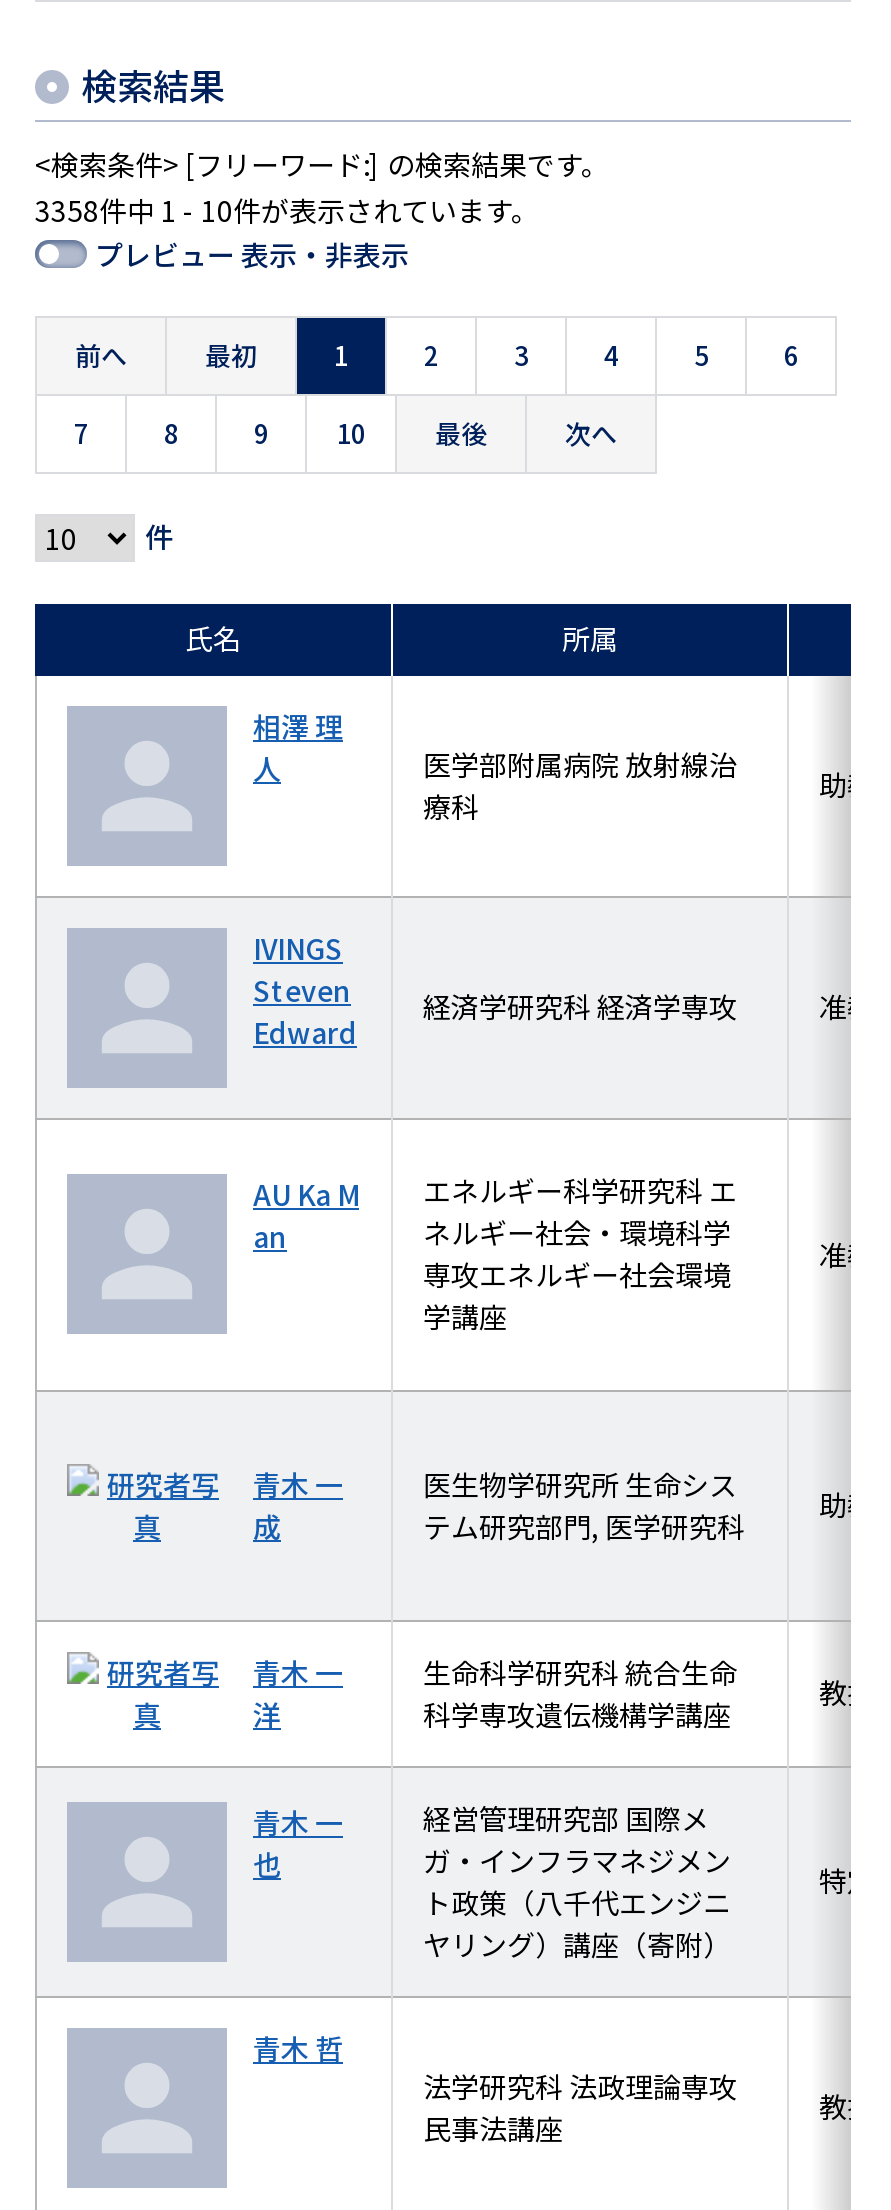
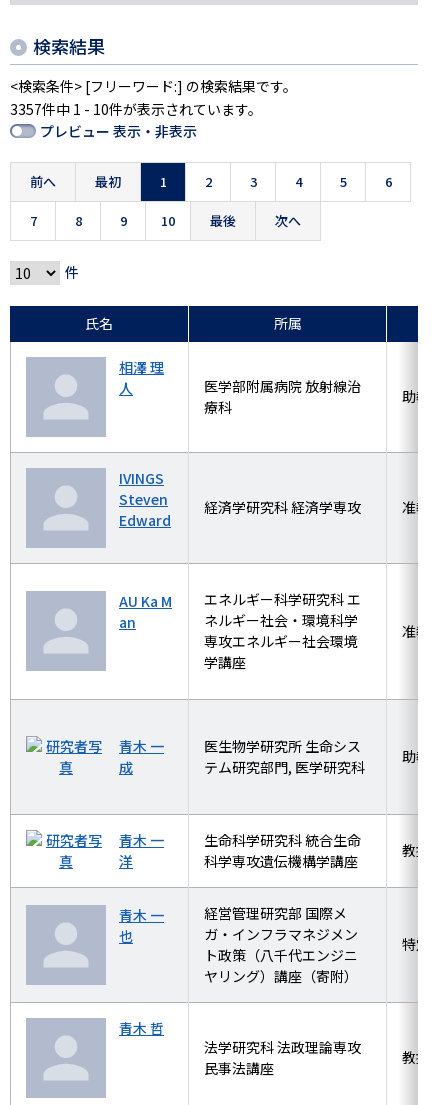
[35,190,539,230] 3358件中 1 - 10件が表示されています。 -> [10,99,262,119] 3357件中 1 - 10件が表示されています。

